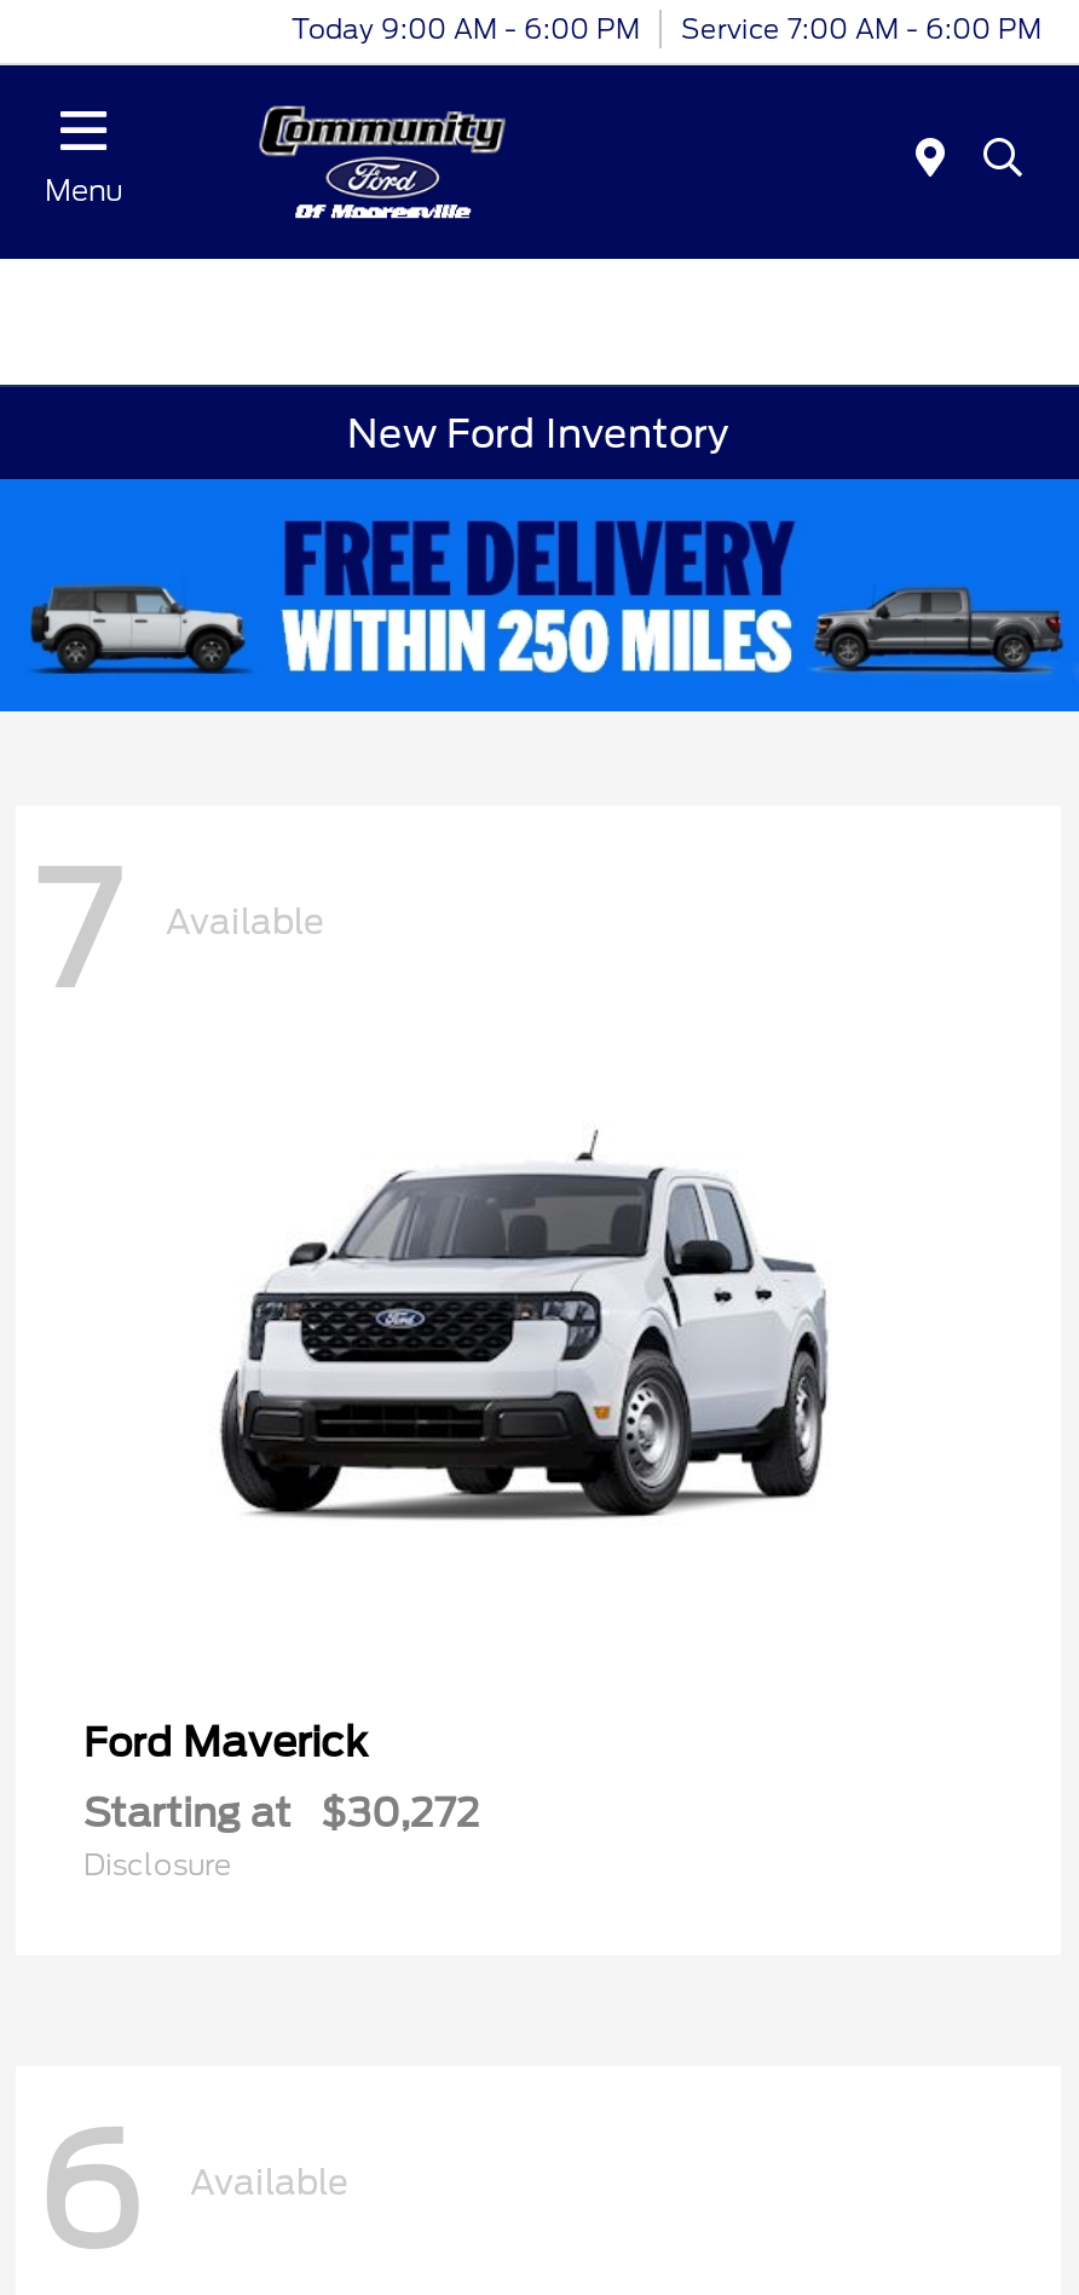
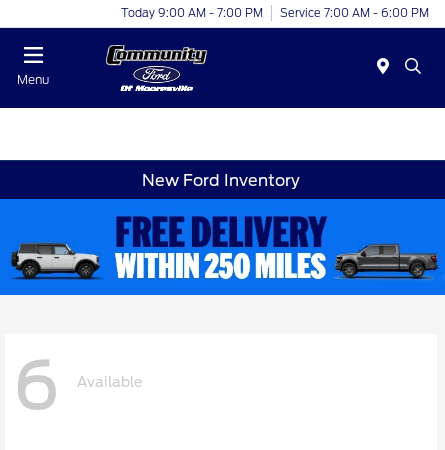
[292,11,1042,45] Today 9:00 AM - 6:00 PM Service 7:00 AM - 6:00 PM -> [121,5,429,19] Today 9:00 AM - 7:00 PM Service 7:00 AM - 6:00 PM
[35,840,323,1024] 7 | Available -> none
[219,1130,829,1520] [image] -> none
[83,1717,480,1881] Ford Maverick | Starting at | $30,272 | Disclosure -> none

